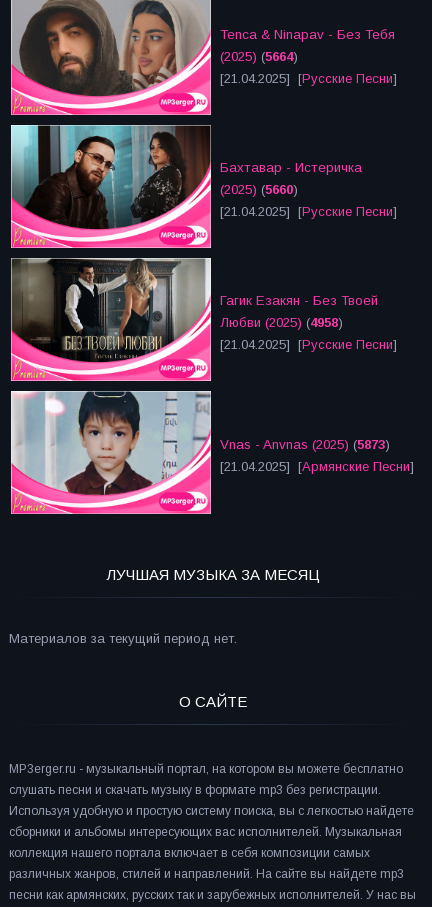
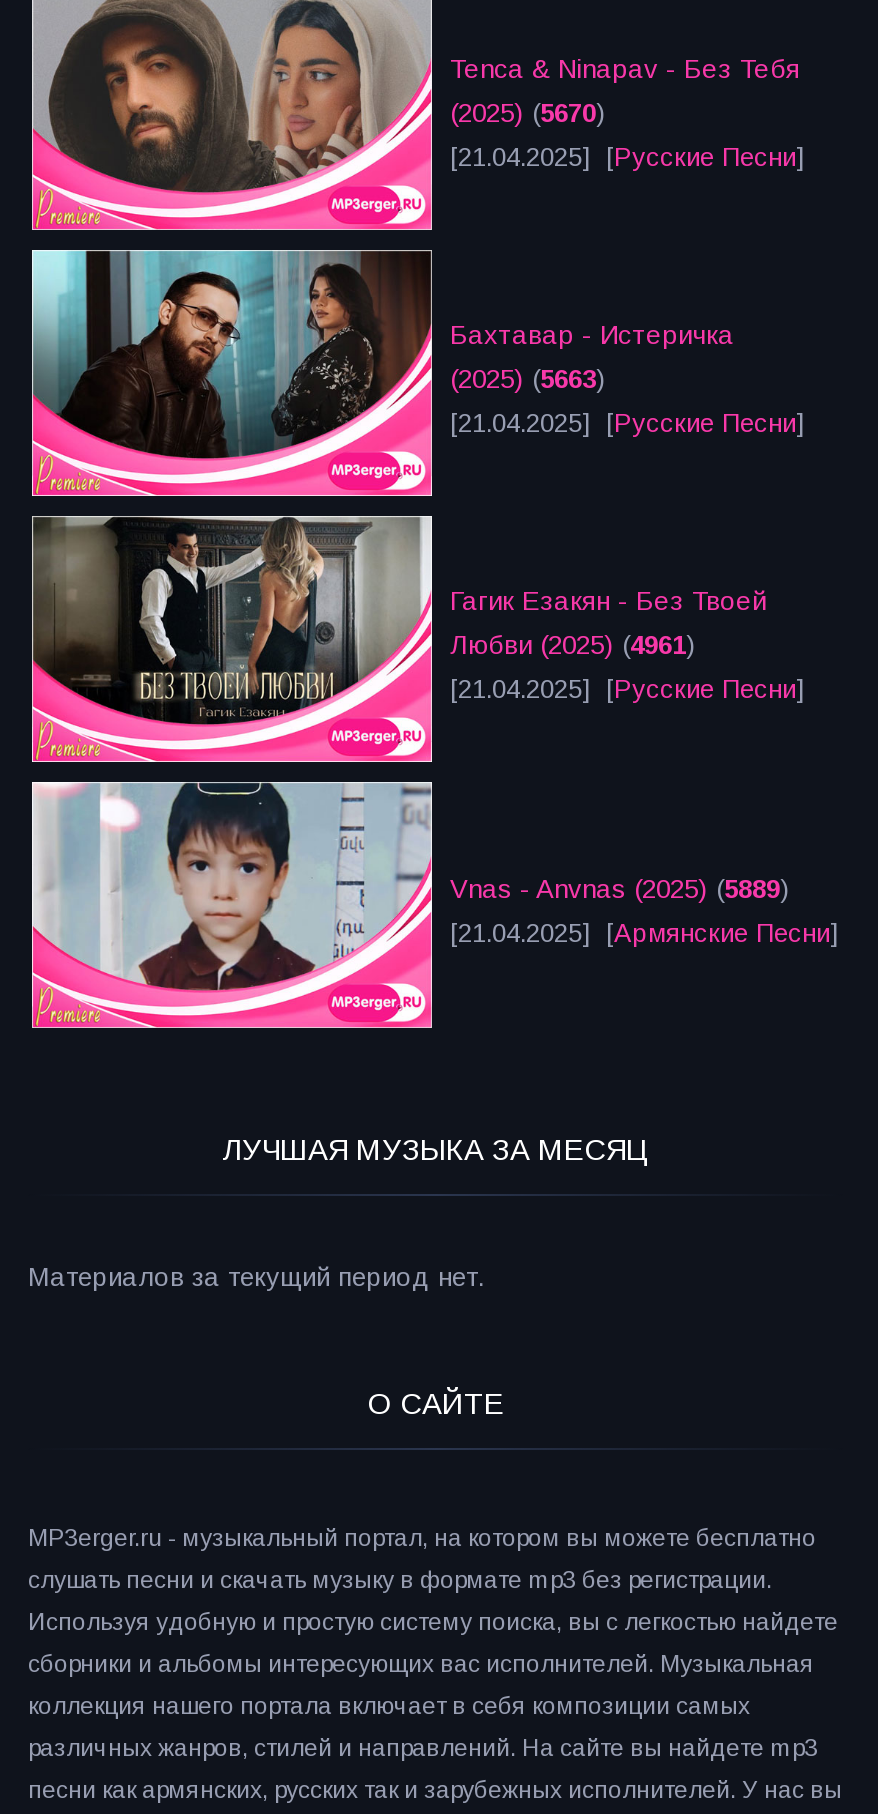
[220,49,298,64] (2025) (5664) -> [450,99,606,129] (2025) (5670)
[220,182,298,197] (2025) (5660) -> [450,365,606,395] (2025) (5663)
[220,315,343,330] Любви (2025) (4958) -> [450,631,696,661] Любви (2025) (4961)
[220,437,390,452] Vnas - Anvnas (2025) (5873) -> [450,875,790,905] Vnas - Anvnas (2025) (5889)

